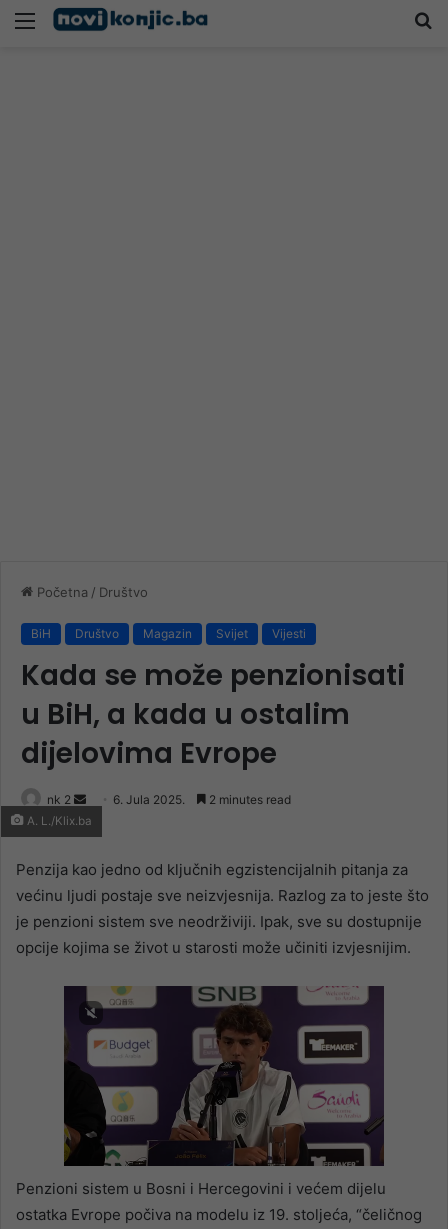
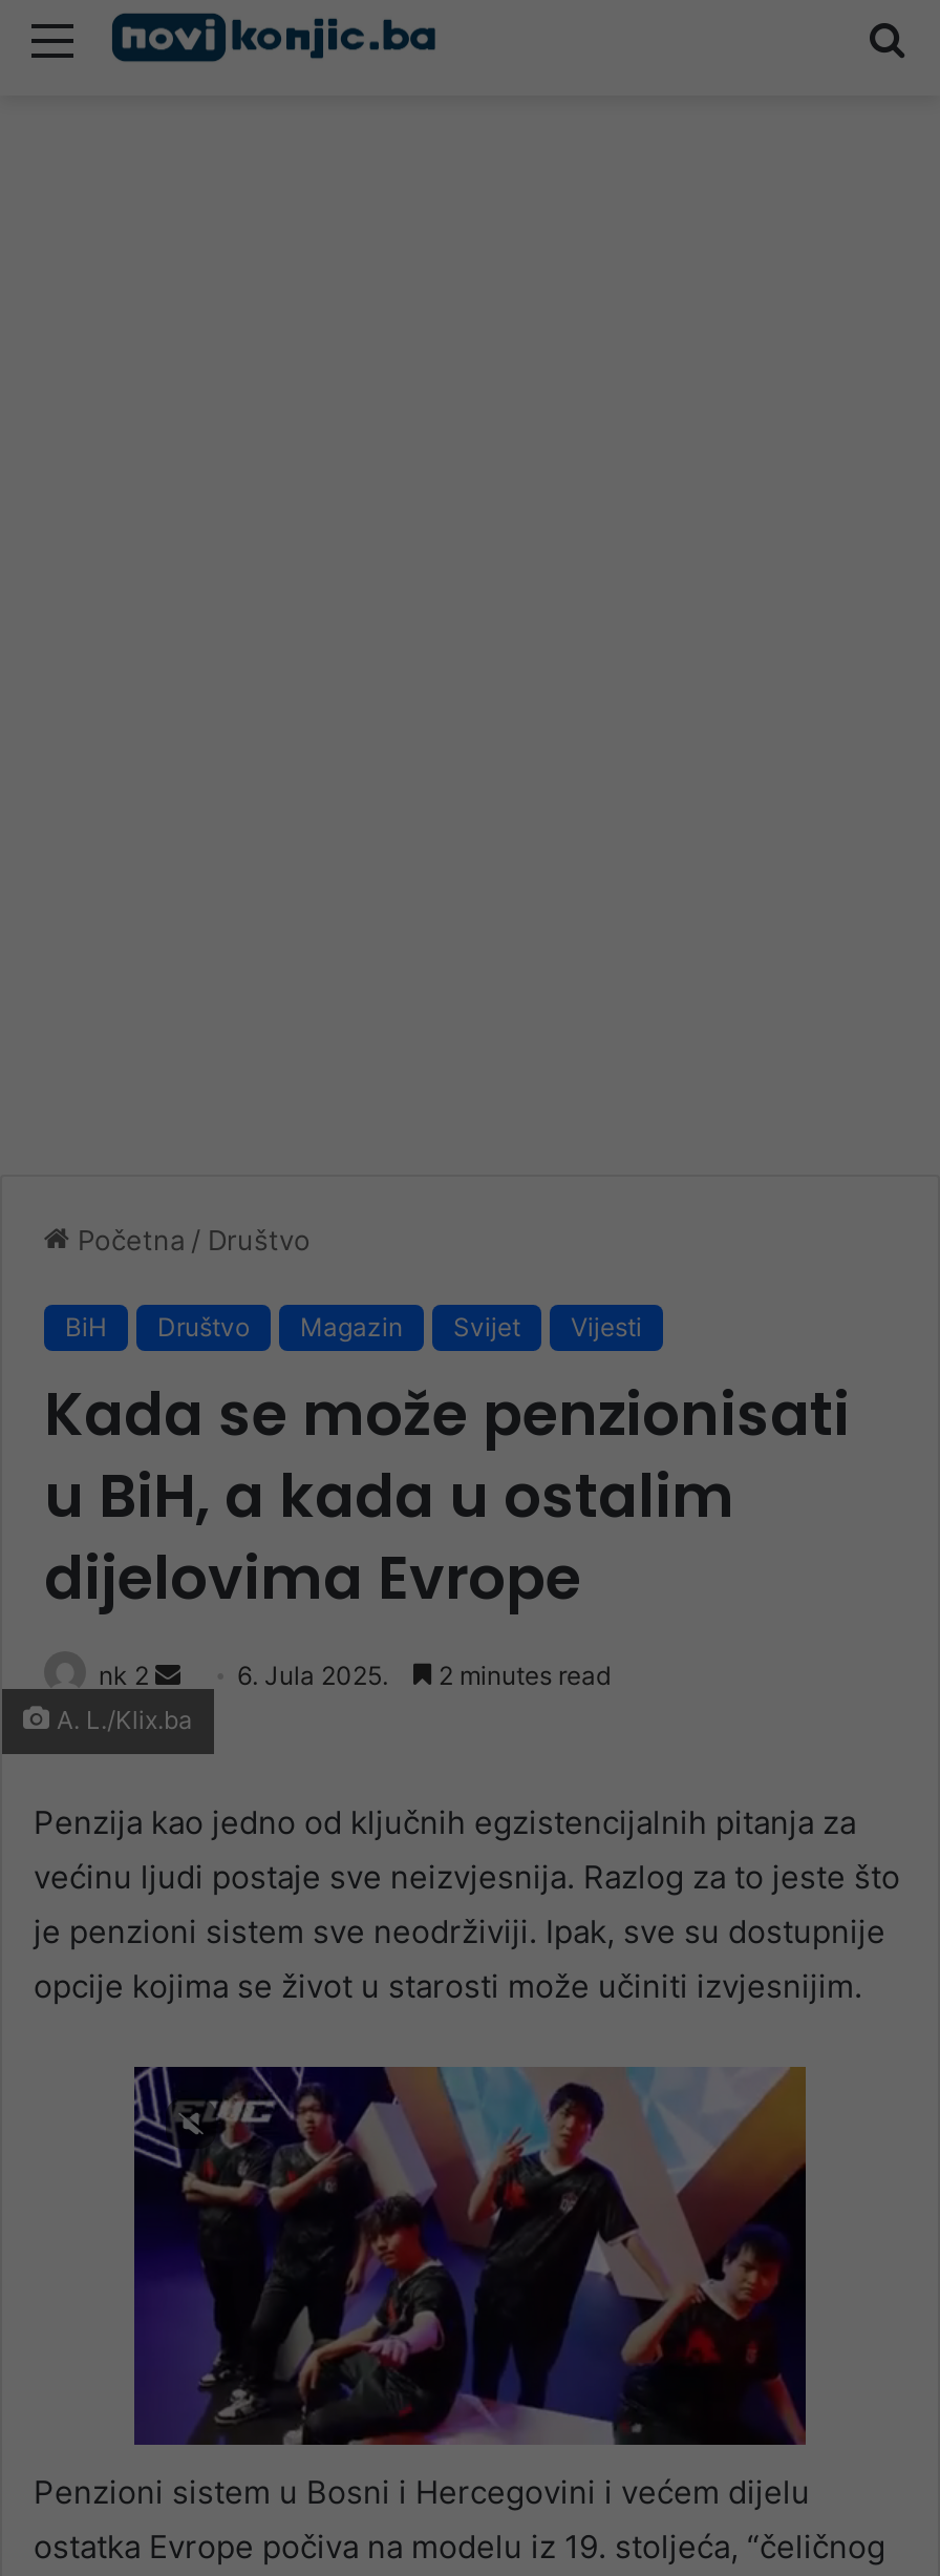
[63,985,385,1167] [image] -> [132,2065,808,2447] [image]

